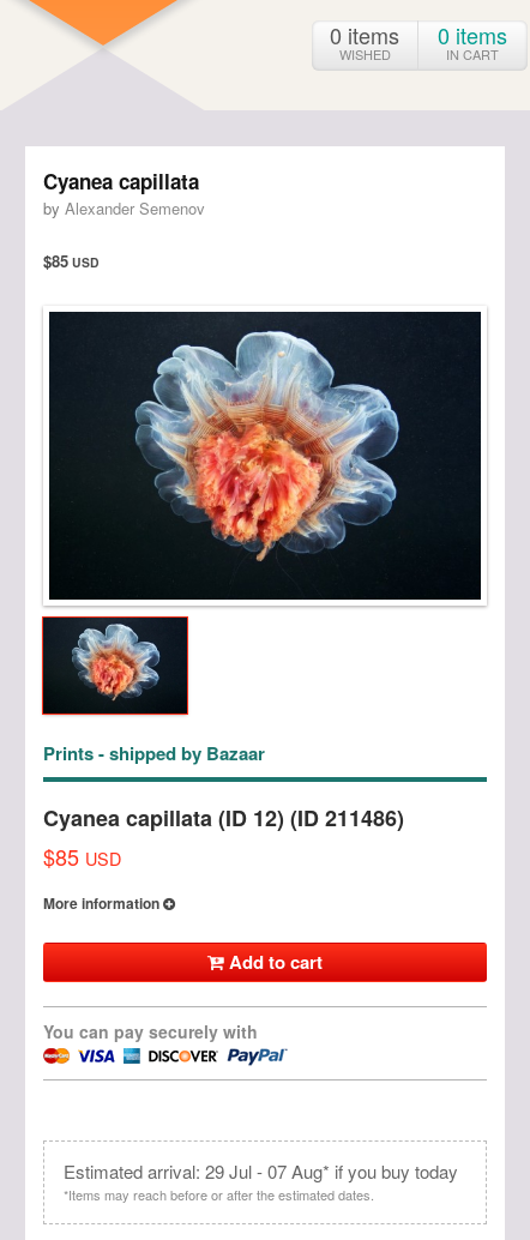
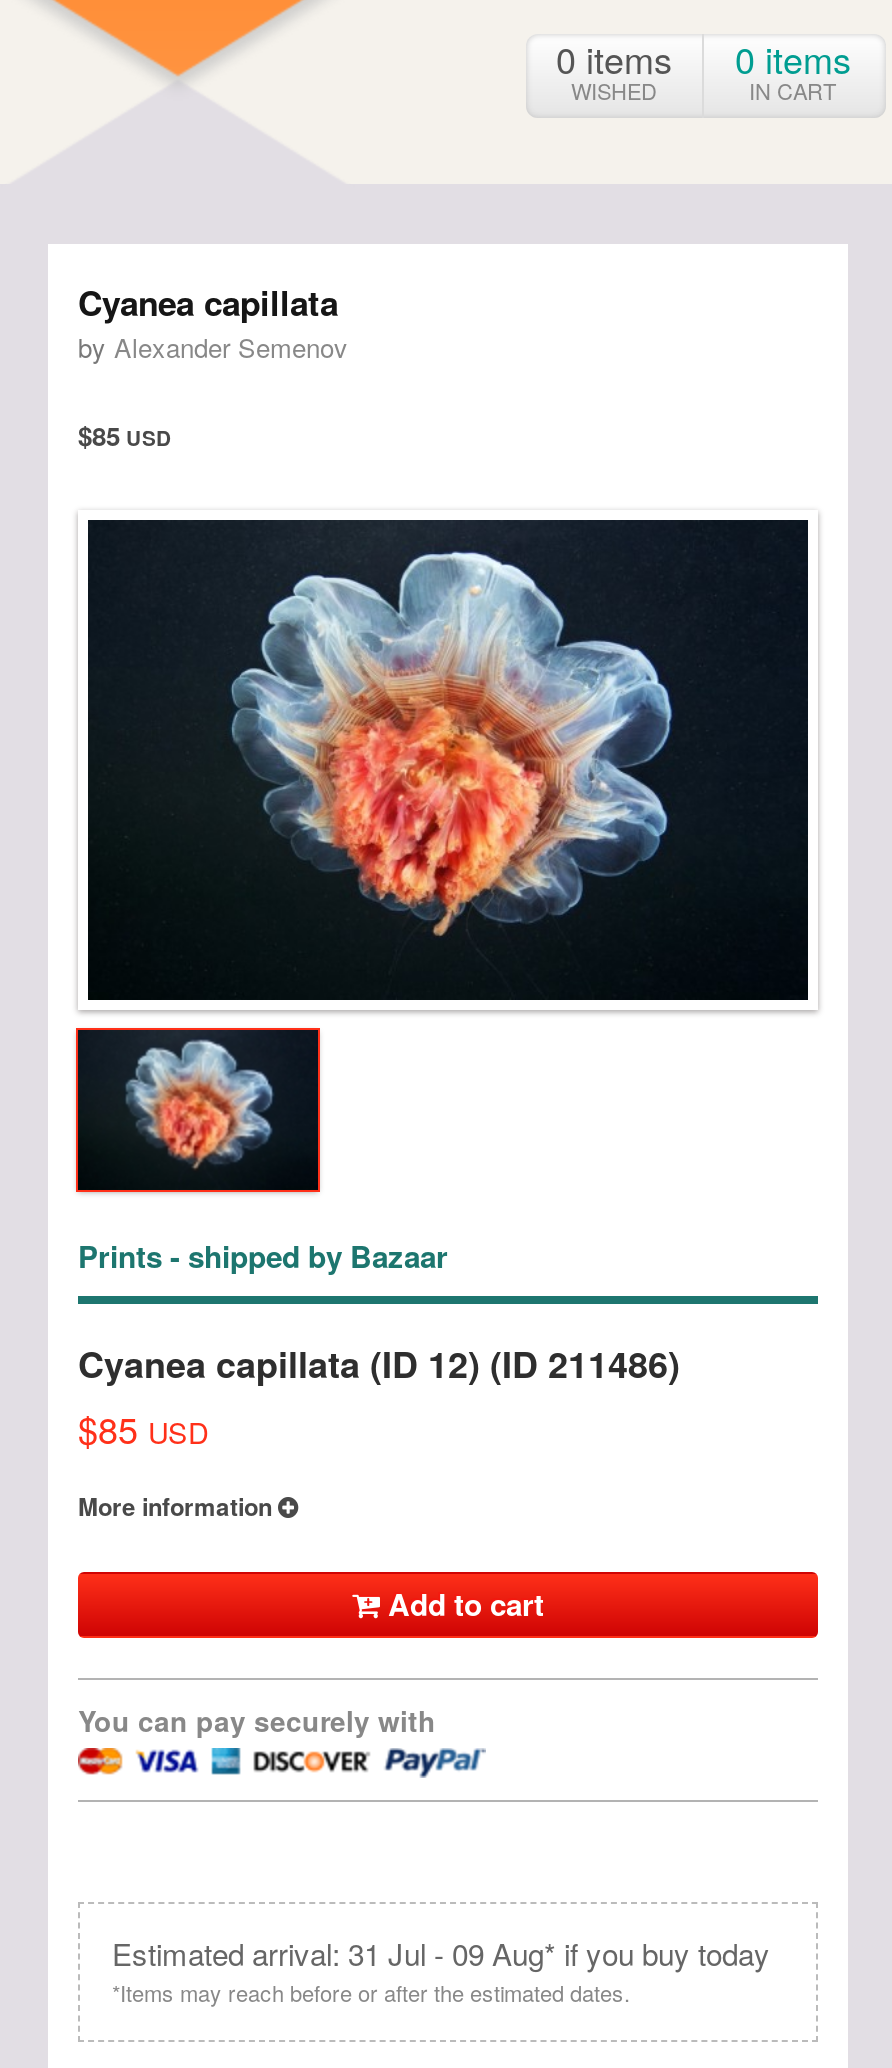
[64,1158,458,1183] Estimated arrival: 29 Jul - 07 Aug* if you buy today -> [112,1931,770,1973] Estimated arrival: 31 Jul - 09 Aug* if you buy today

